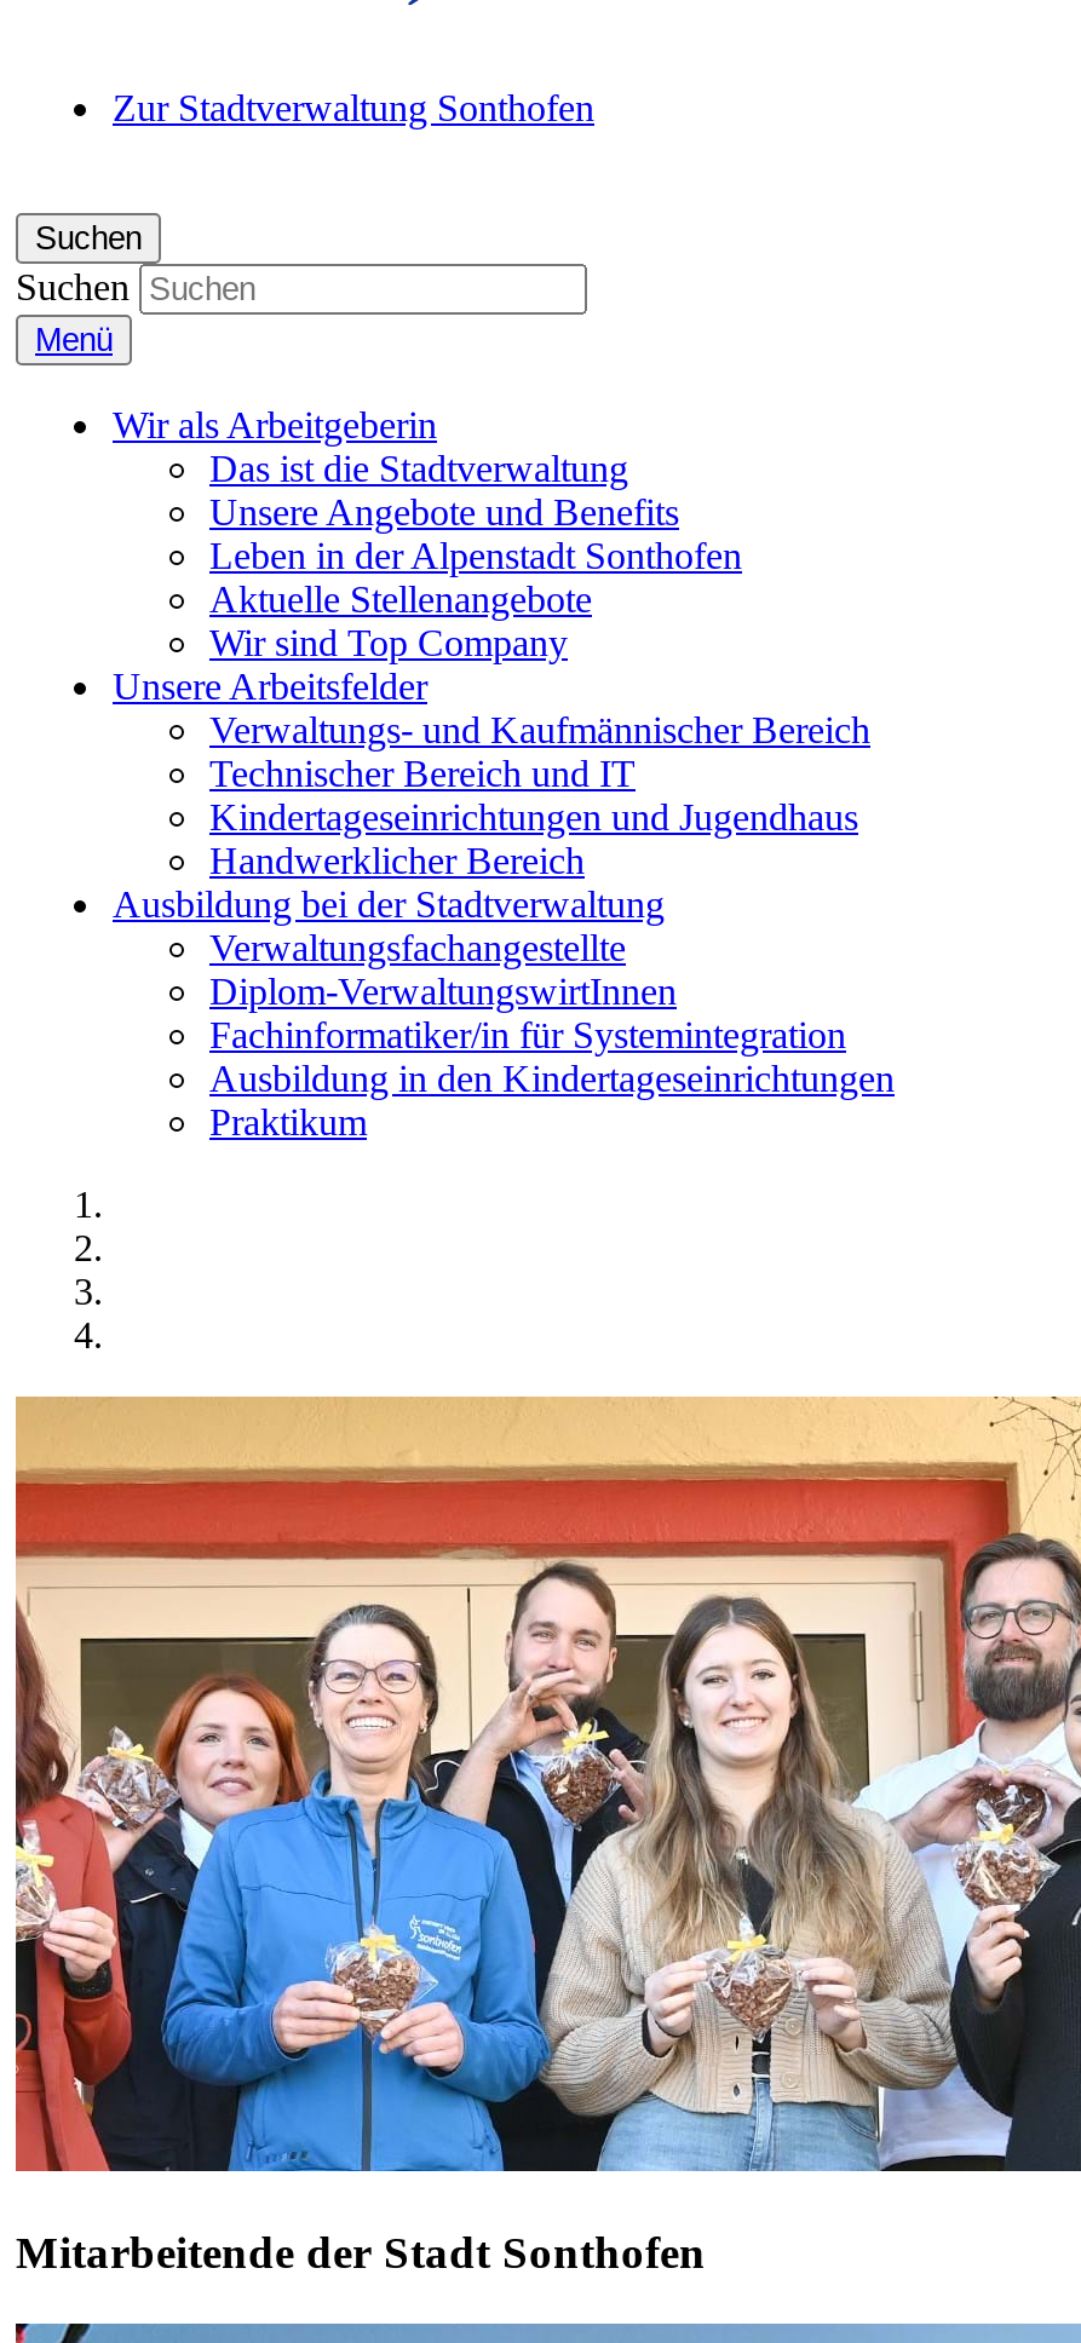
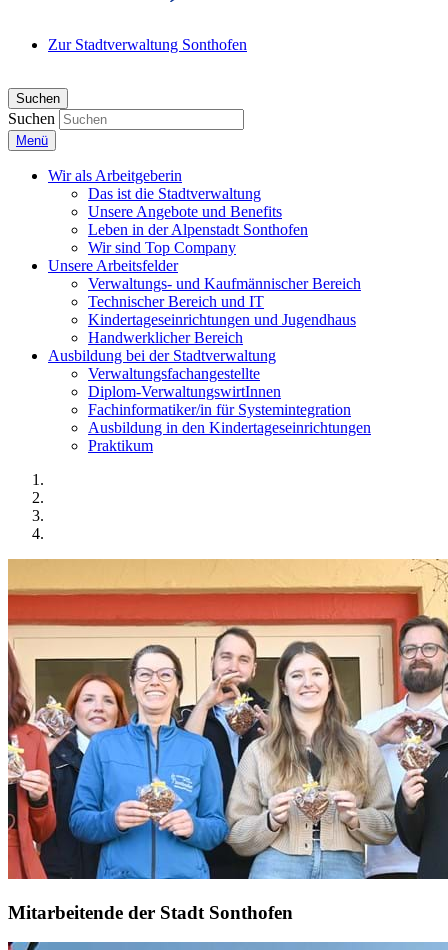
[209,578,592,620] Aktuelle Stellenangebote -> none

